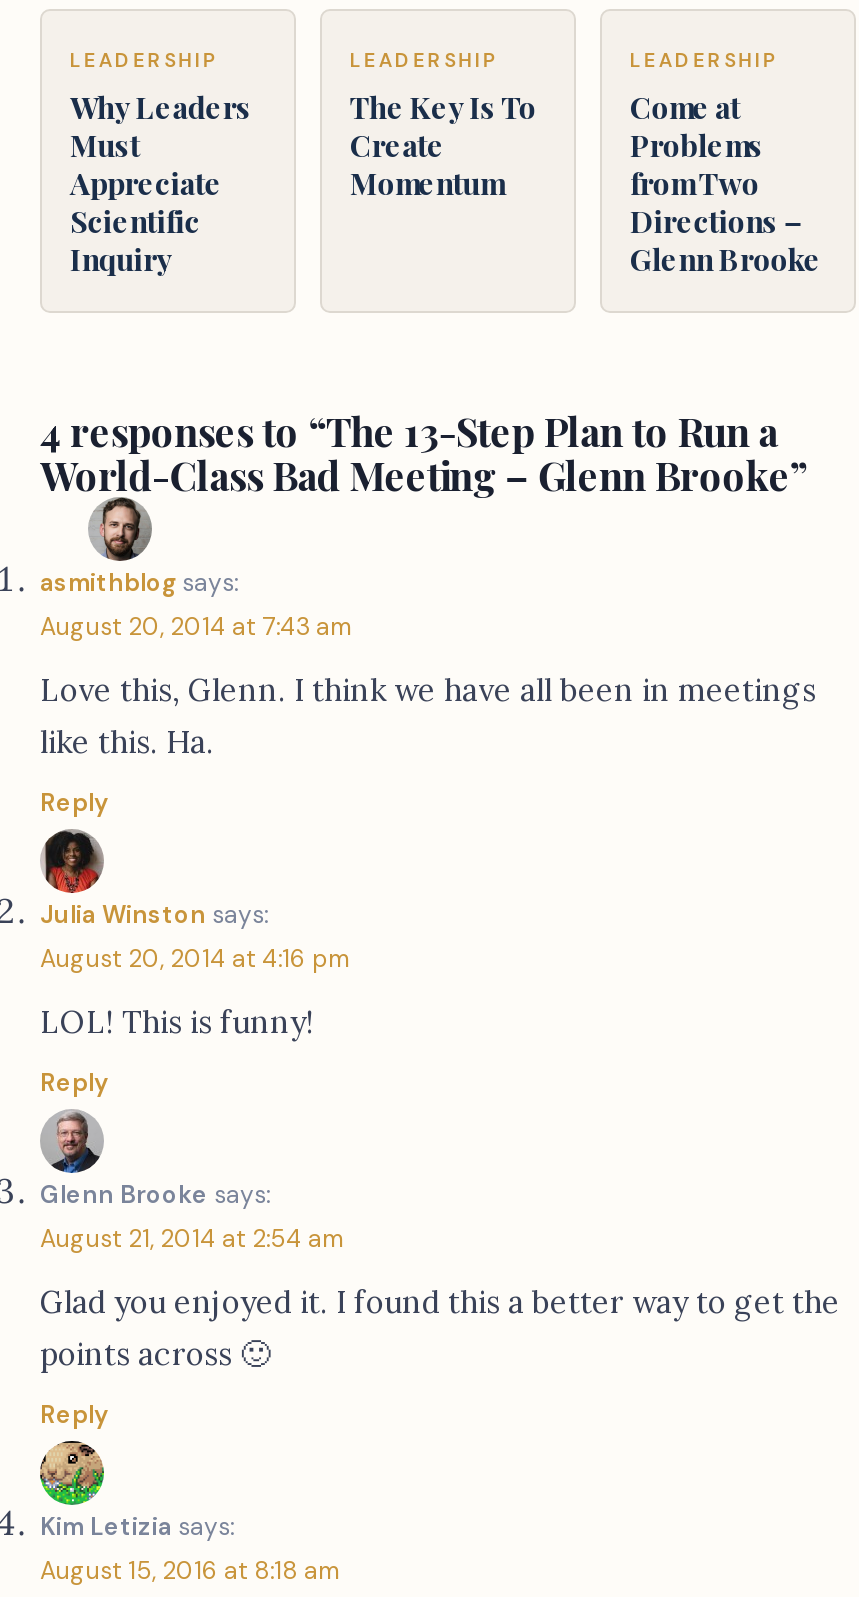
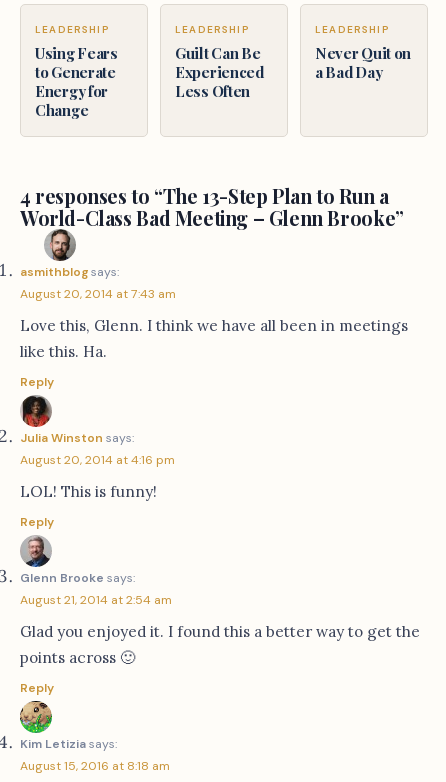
[70,86,251,278] Why Leaders | Must | Appreciate | Scientific | Inquiry -> [35,43,118,120] Using Fears | to Generate | Energy for | Change
[350,86,536,202] The Key Is To | Create | Momentum -> [175,43,264,101] Guilt Can Be | Experienced | Less Often
[630,86,821,278] Come at | Problems | from Two | Directions – | Glenn Brooke -> [315,43,411,82] Never Quit on | a Bad Day

